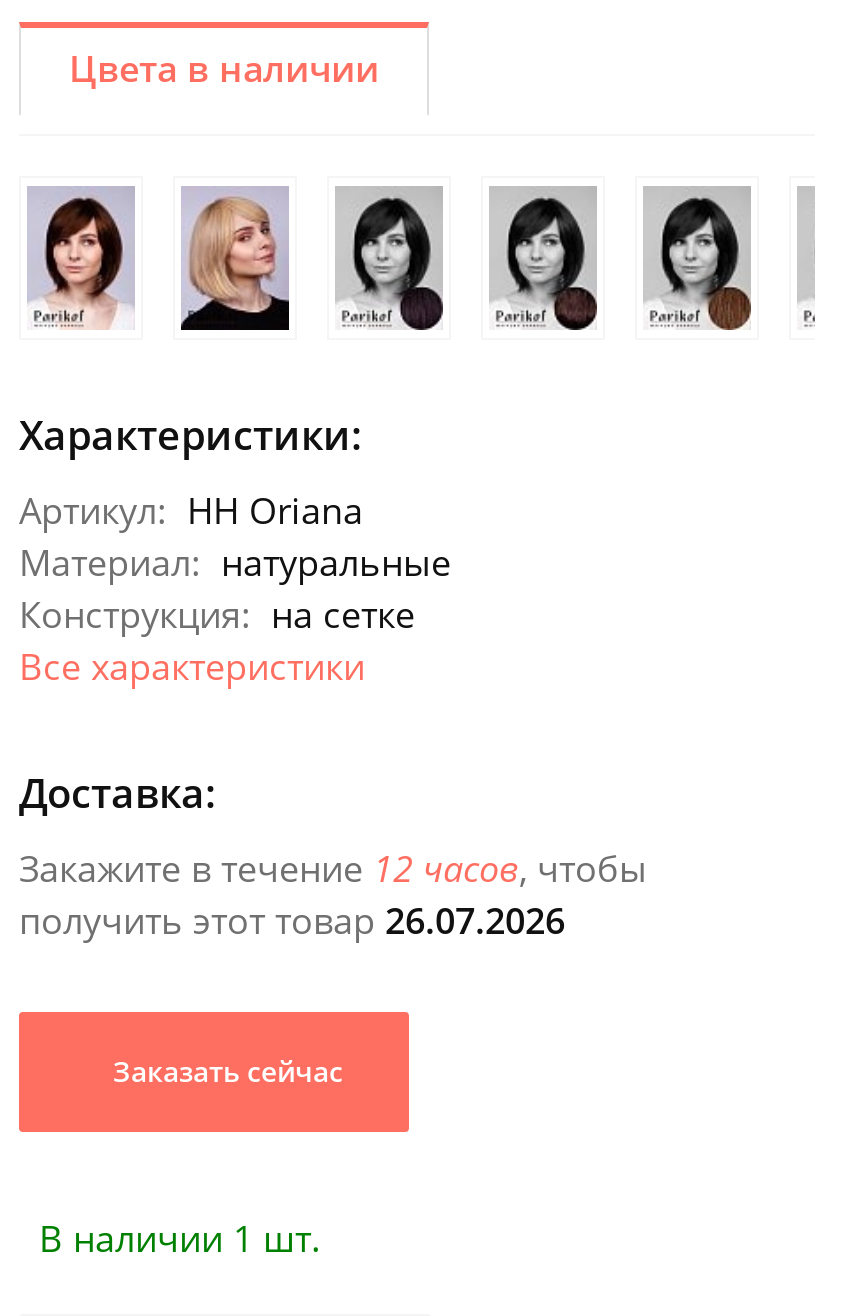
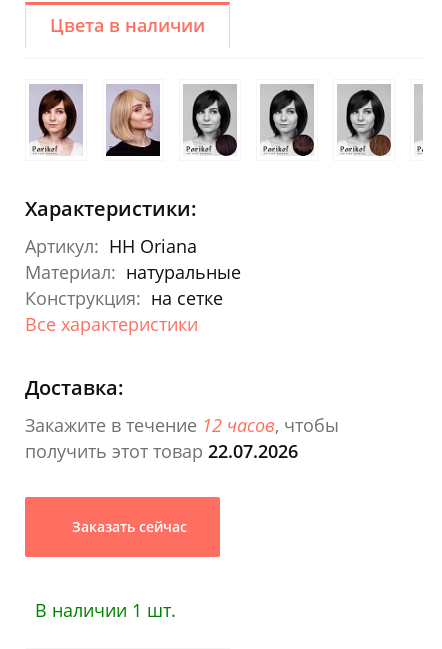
[19,896,565,944] получить этот товар 26.07.2026 -> [25,439,298,463] получить этот товар 22.07.2026

